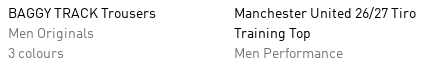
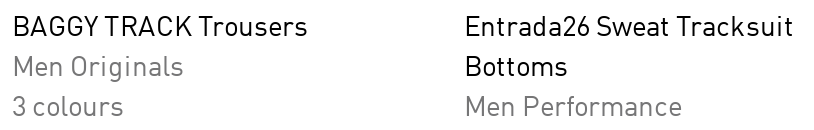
[234,7,416,41] Manchester United 26/27 Tiro | Training Top -> [464,13,794,81] Entrada26 Sweat Tracksuit | Bottoms

